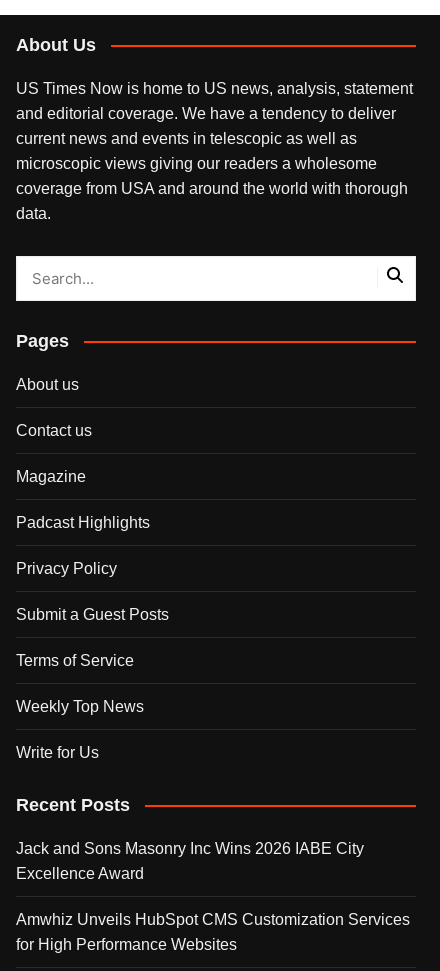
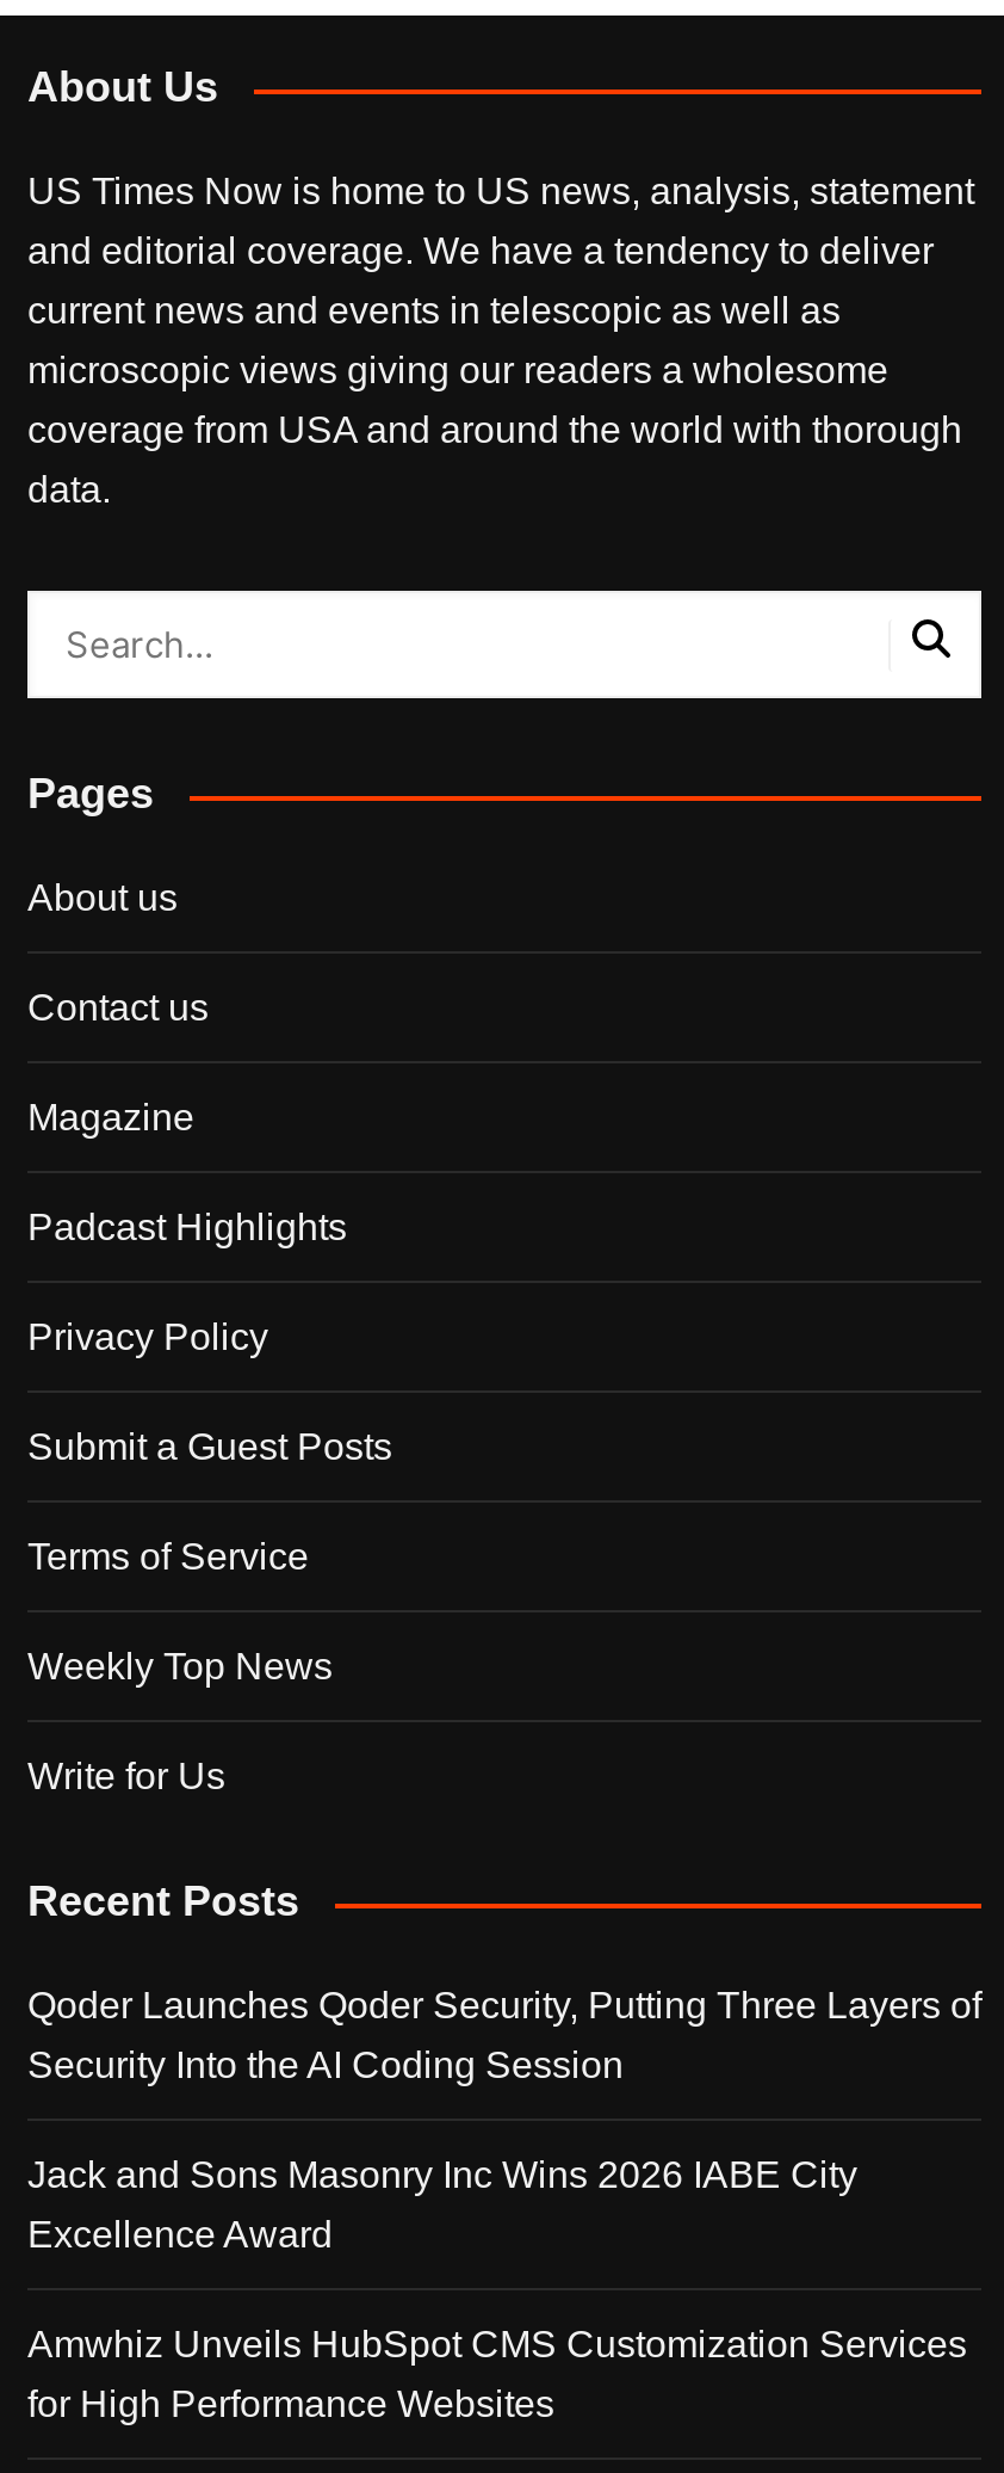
none -> [27,1986,981,2087] Qoder Launches Qoder Security, Putting Three Layers of | Security Into the AI Coding Session

